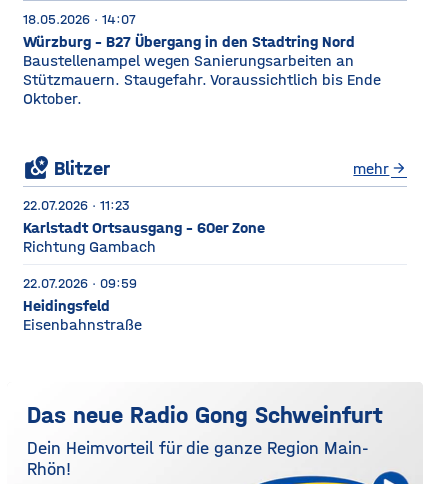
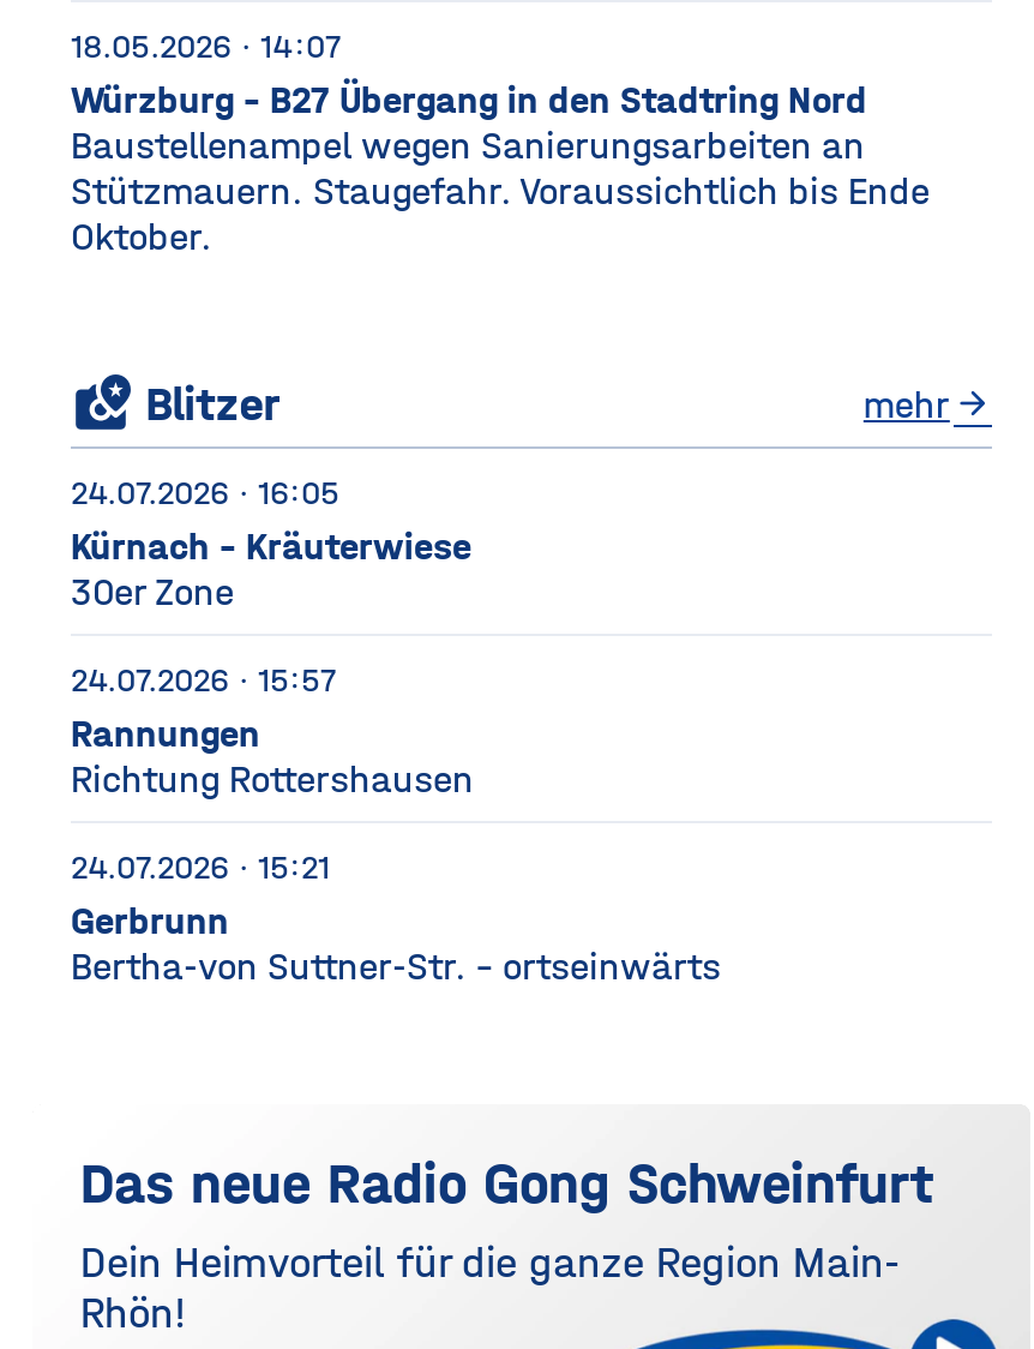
[23,197,265,334] 22.07.2026 · 11:23 | Karlstadt Ortsausgang - 60er Zone | Richtung Gambach | 22.07.2026 · 09:59 | Heidingsfeld | Eisenbahnstraße -> [71,474,721,990] 24.07.2026 · 16:05 | Kürnach - Kräuterwiese | 30er Zone | 24.07.2026 · 15:57 | Rannungen | Richtung Rottershausen | 24.07.2026 · 15:21 | Gerbrunn | Bertha-von Suttner-Str. - ortseinwärts

